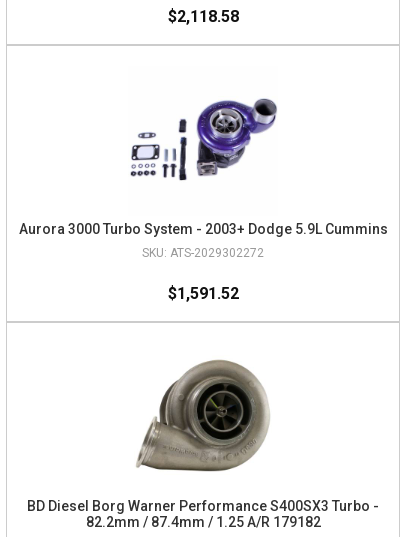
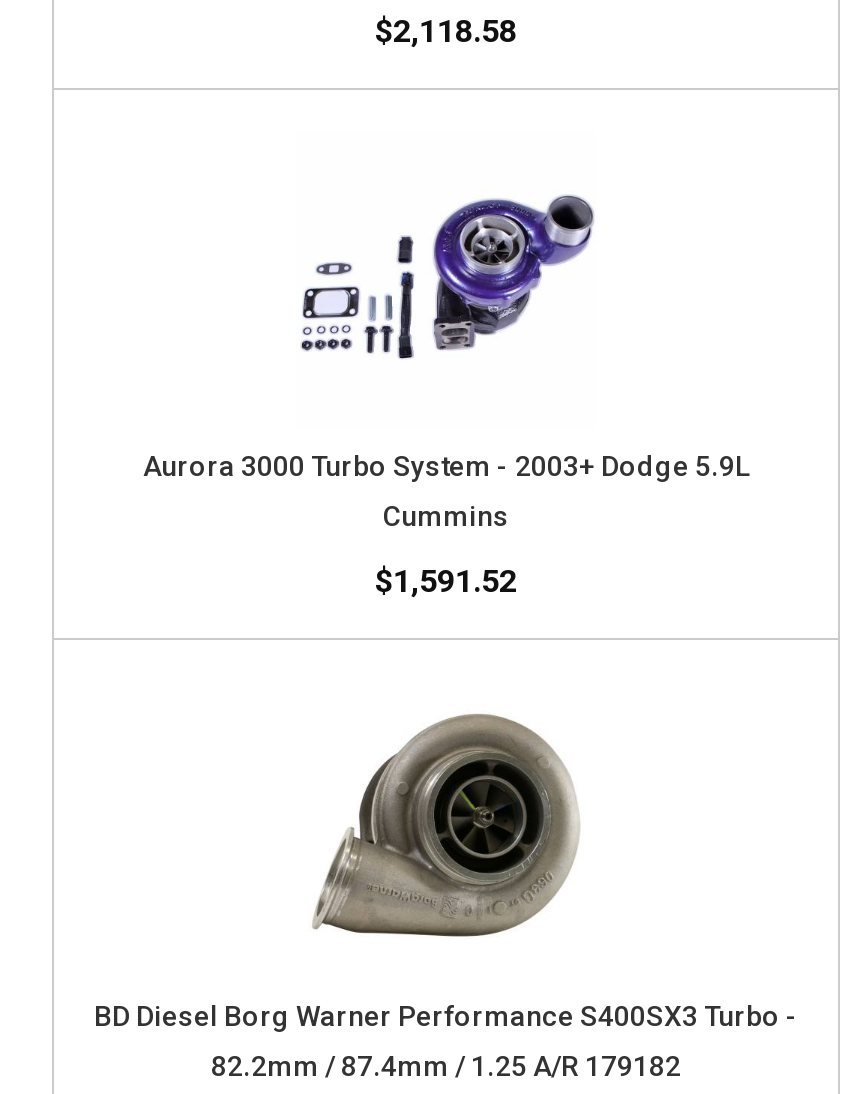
[18,221,387,237] Aurora 3000 Turbo System - 2003+ Dodge 5.9L Cummins -> [143,451,749,483] Aurora 3000 Turbo System - 2003+ Dodge 5.9L
[170,246,264,260] ATS-2029302272 -> [383,501,509,533] Cummins

